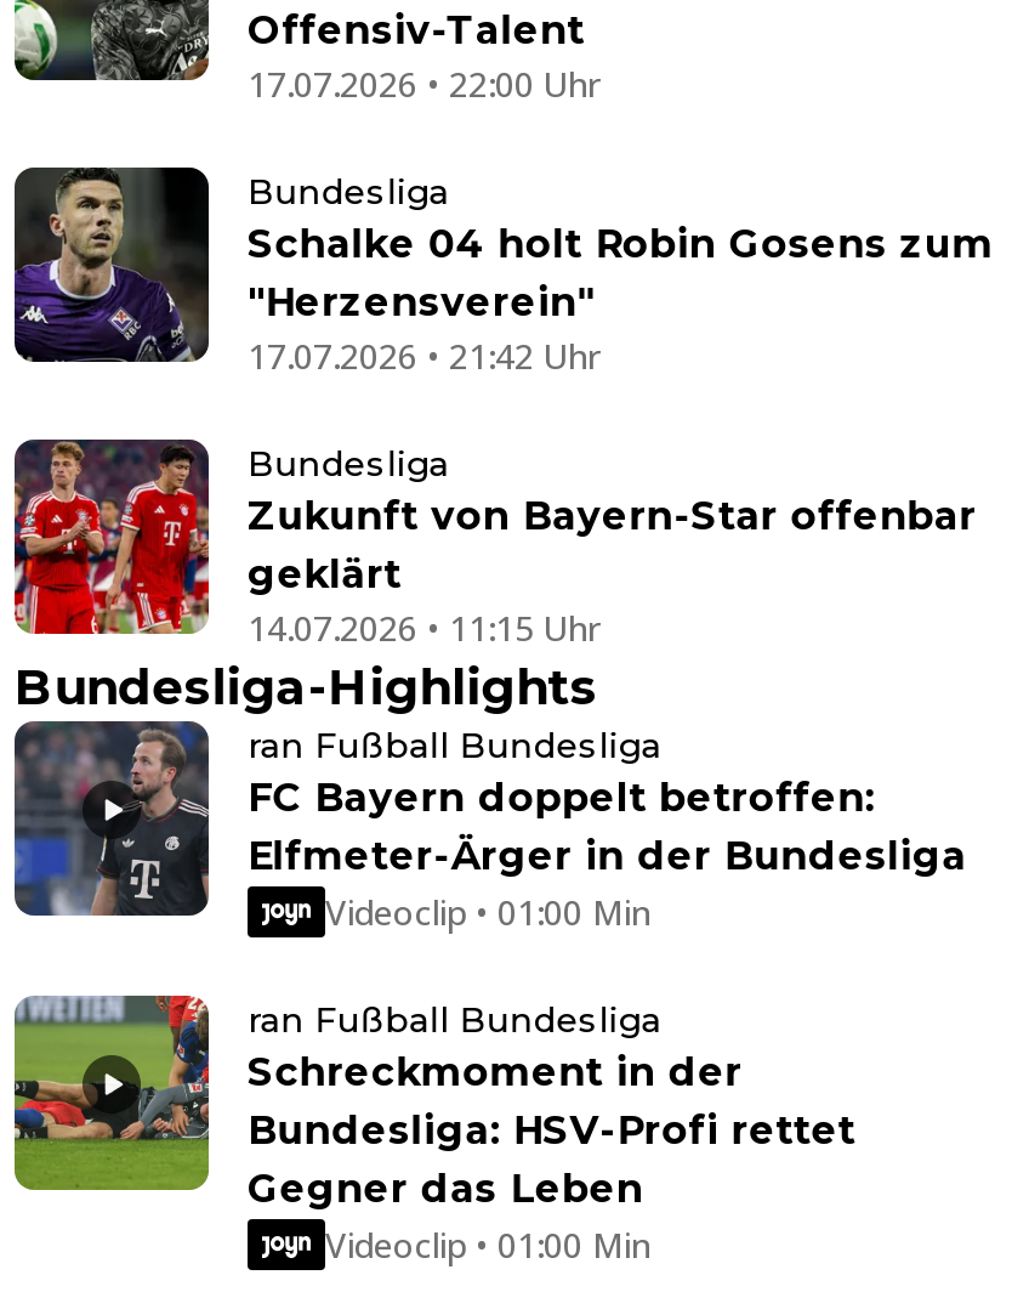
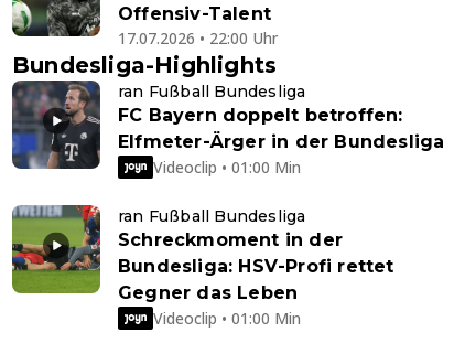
[12,165,994,651] [image] | Bundesliga | Schalke 04 holt Robin Gosens zum | "Herzensverein" | 17.07.2026 • 21:42 Uhr | Bundesliga | Zukunft von Bayern-Star offenbar | geklärt | 14.07.2026 • 11:15 Uhr -> none
[12,437,211,636] [image] -> none

